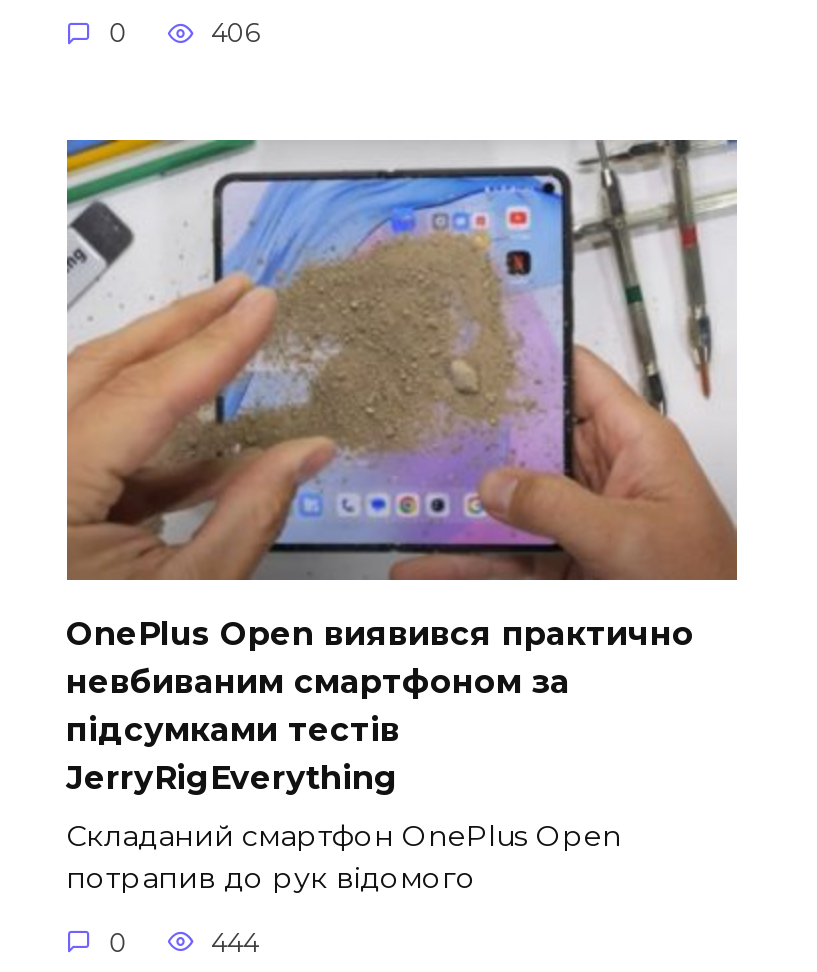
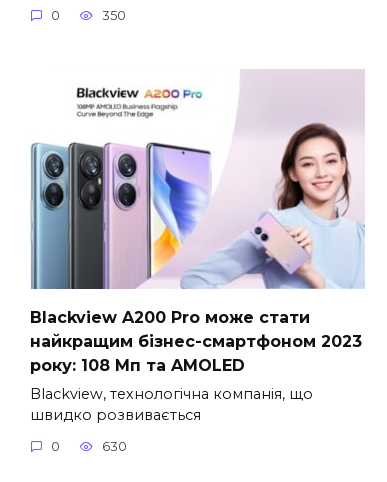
[211,18,261,48] 406 -> [102,8,126,23] 350
[65,137,739,797] [image] | OnePlus Open виявився практично | невбиваним смартфоном за | підсумками тестів | JerryRigEverything -> [29,69,365,374] [image] | Blackview A200 Pro може стати | найкращим бізнес-смартфоном 2023 | року: 108 Мп та AMOLED
[66,818,622,896] Складаний смартфон OnePlus Open | потрапив до рук відомого -> [29,385,312,424] Blackview, технологічна компанія, що | швидко розвивається
[211,927,259,957] 444 -> [102,439,127,454] 630

